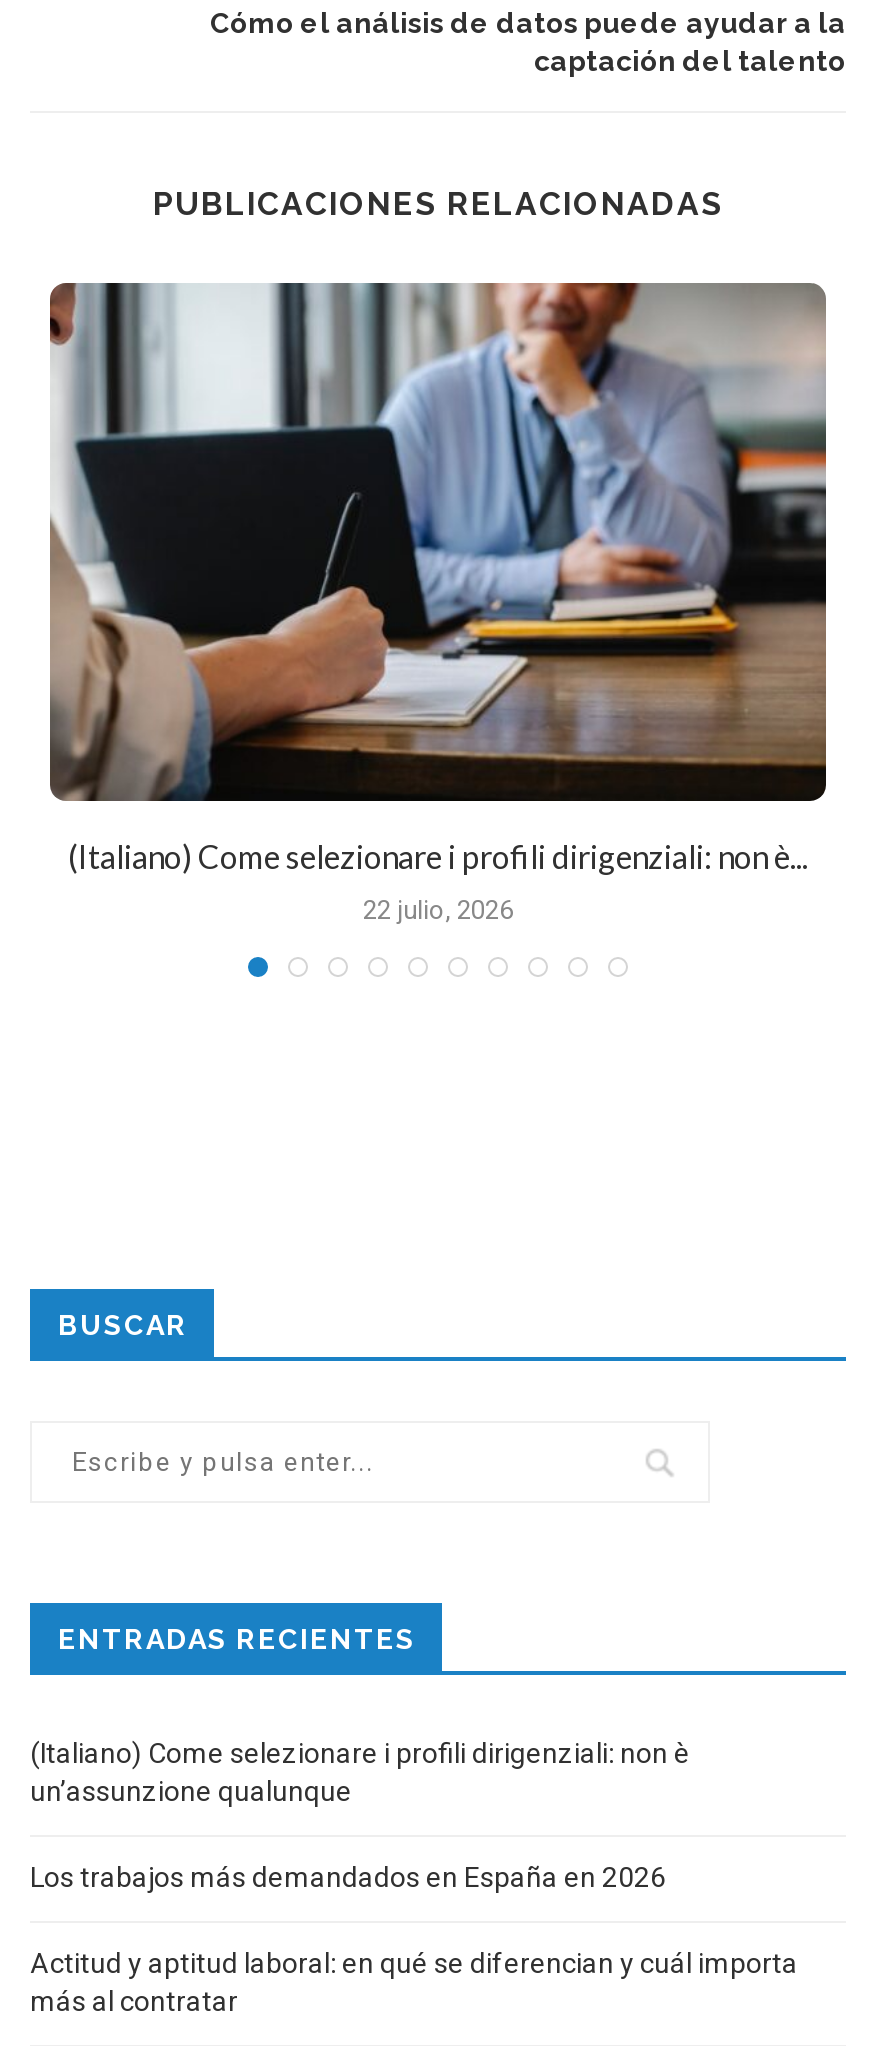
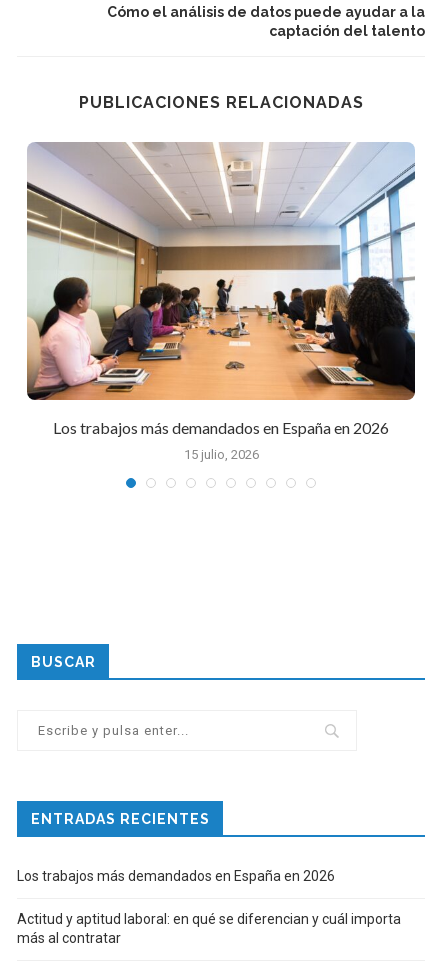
[48,280,828,875] [image] | (Italiano) Come selezionare i profili dirigenziali: non è... -> [26,141,416,437] [image] | Los trabajos más demandados en España en 2026
[363,895,513,925] 22 julio, 2026 -> [183,447,258,462] 15 julio, 2026
[30,1737,690,1807] (Italiano) Come selezionare i profili dirigenziali: non è | un’assunzione qualunque -> none

